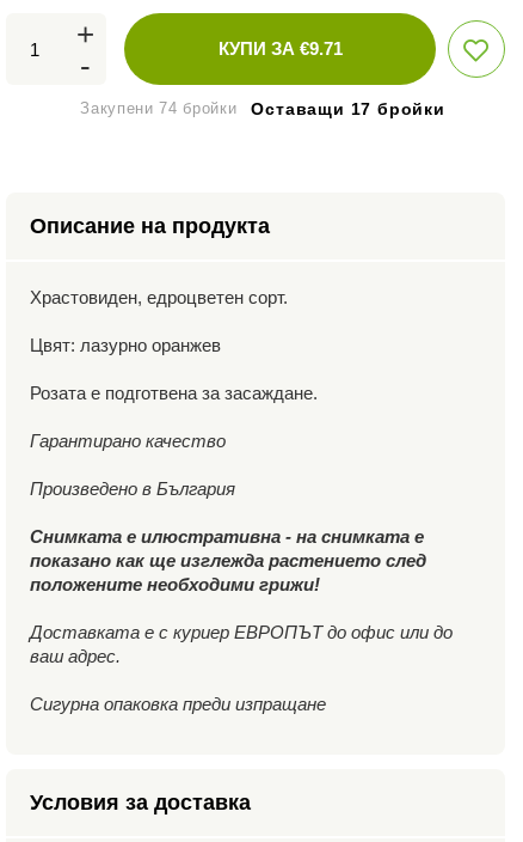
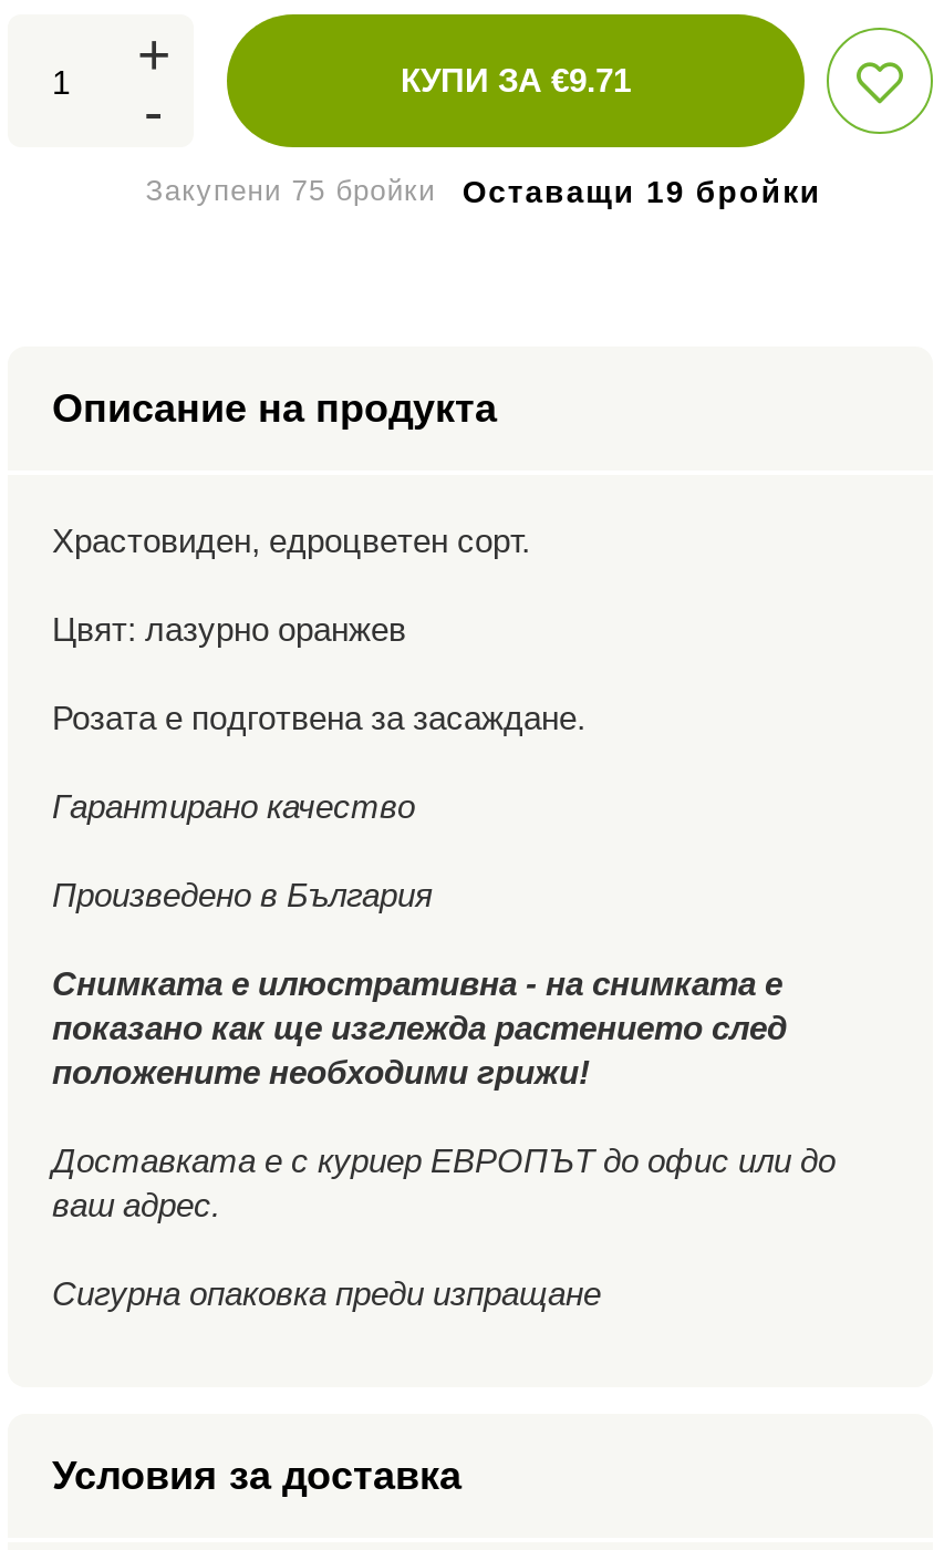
[80,99,237,117] Закупени 74 бройки -> [146,174,436,207] Закупени 75 бройки
[251,99,445,118] Оставащи 17 бройки -> [462,174,822,209] Оставащи 19 бройки

